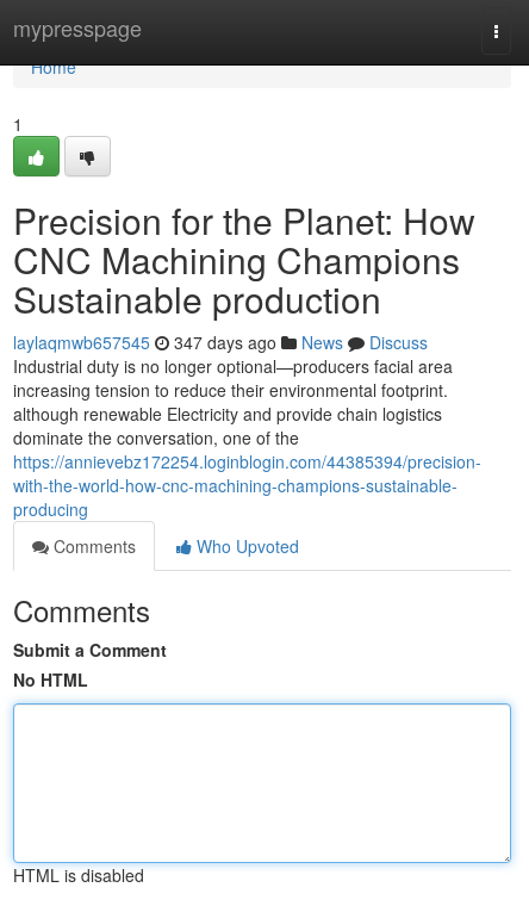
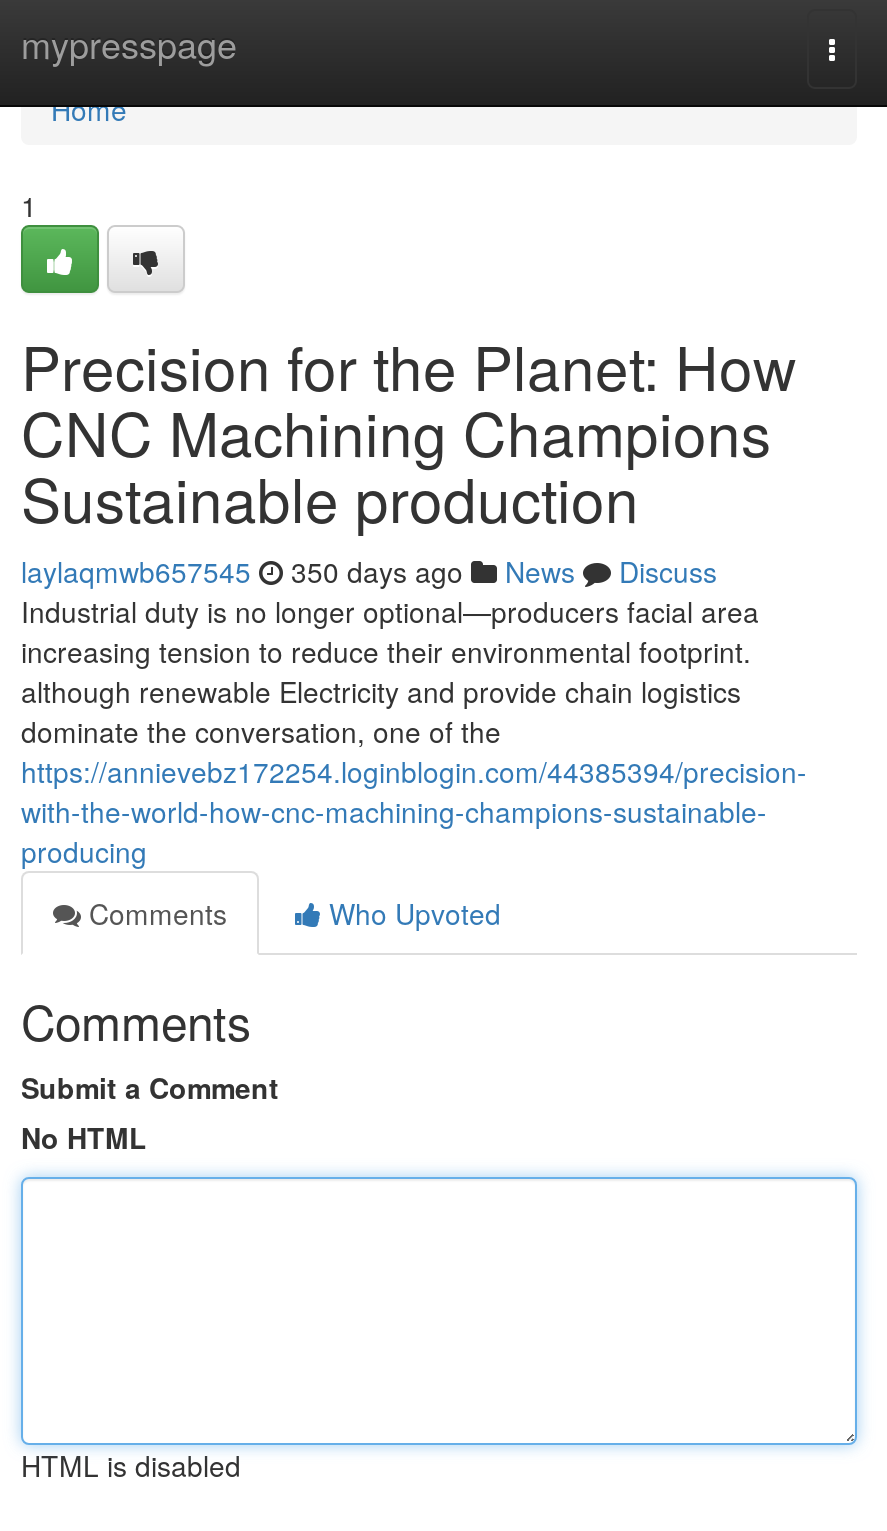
[13,330,428,354] laylaqmwb657545 347 days ago News Discuss -> [21,551,717,591] laylaqmwb657545 350 days ago News Discuss

